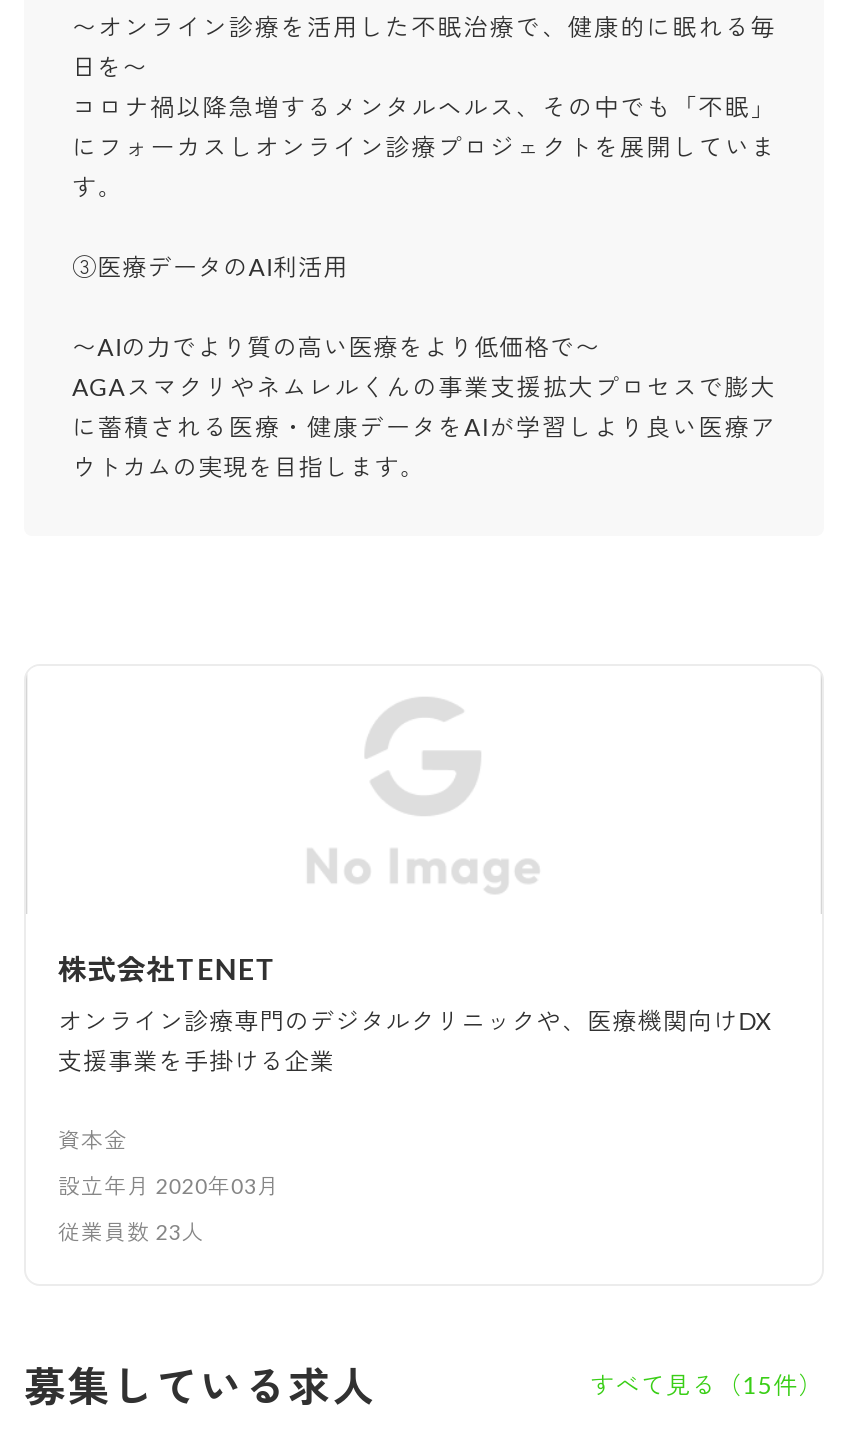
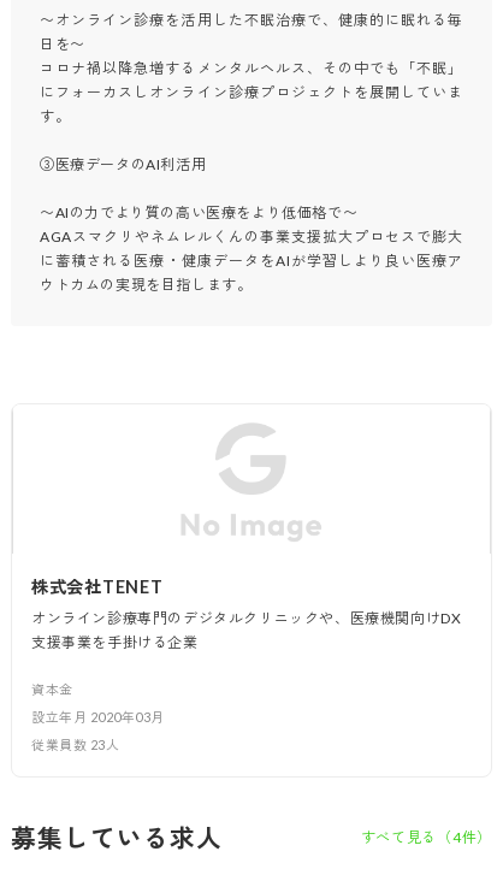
[590,1370,824,1400] すべて見る（15件） -> [361,828,492,846] すべて見る（4件）

